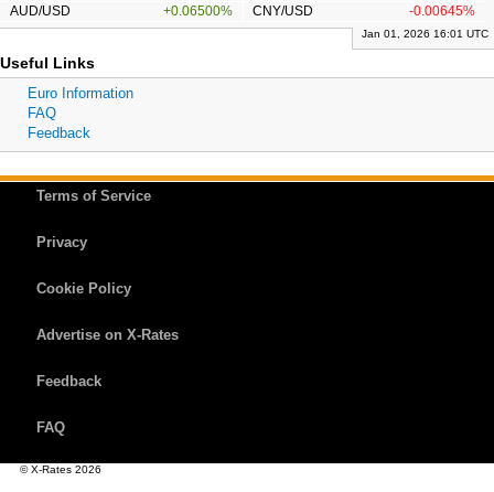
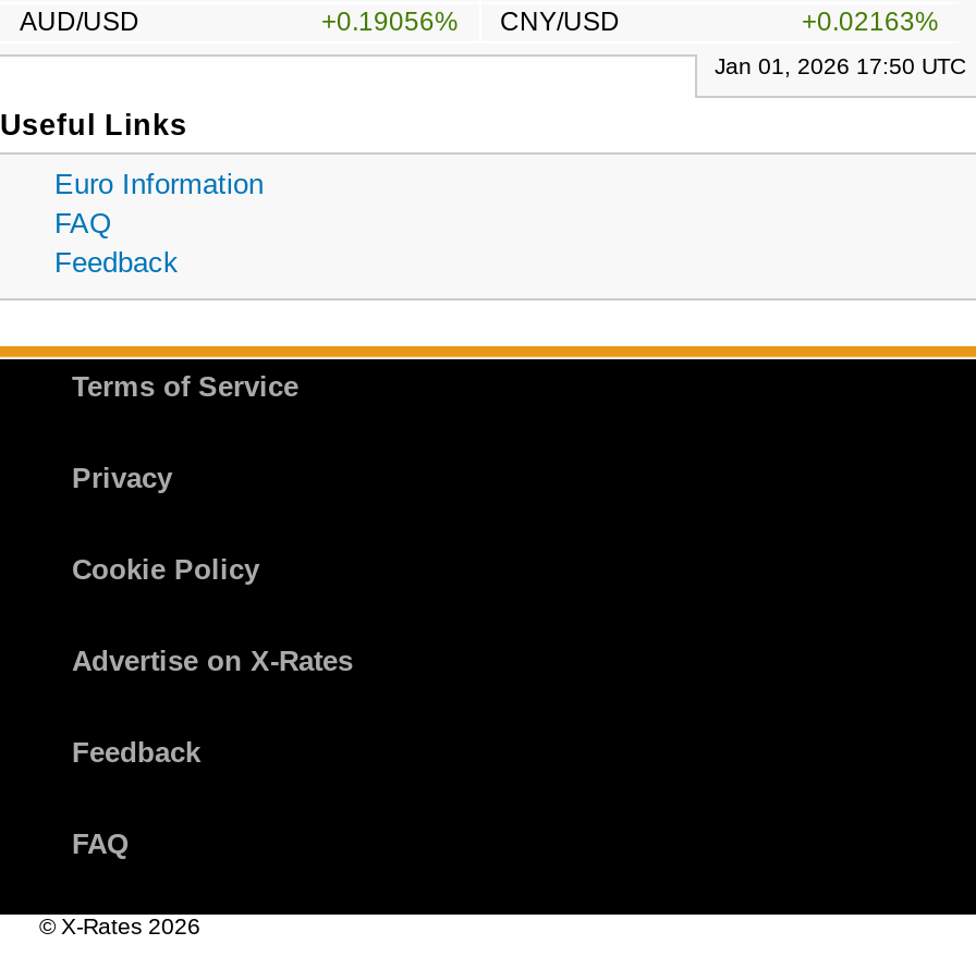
[163,3,314,19] +0.06500% CNY/USD -> [321,7,620,37] +0.19056% CNY/USD
[409,3,475,19] -0.00645% -> [802,7,939,37] +0.02163%
[362,28,488,40] Jan 01, 2026 16:01 UTC -> [715,54,965,78] Jan 01, 2026 17:50 UTC

